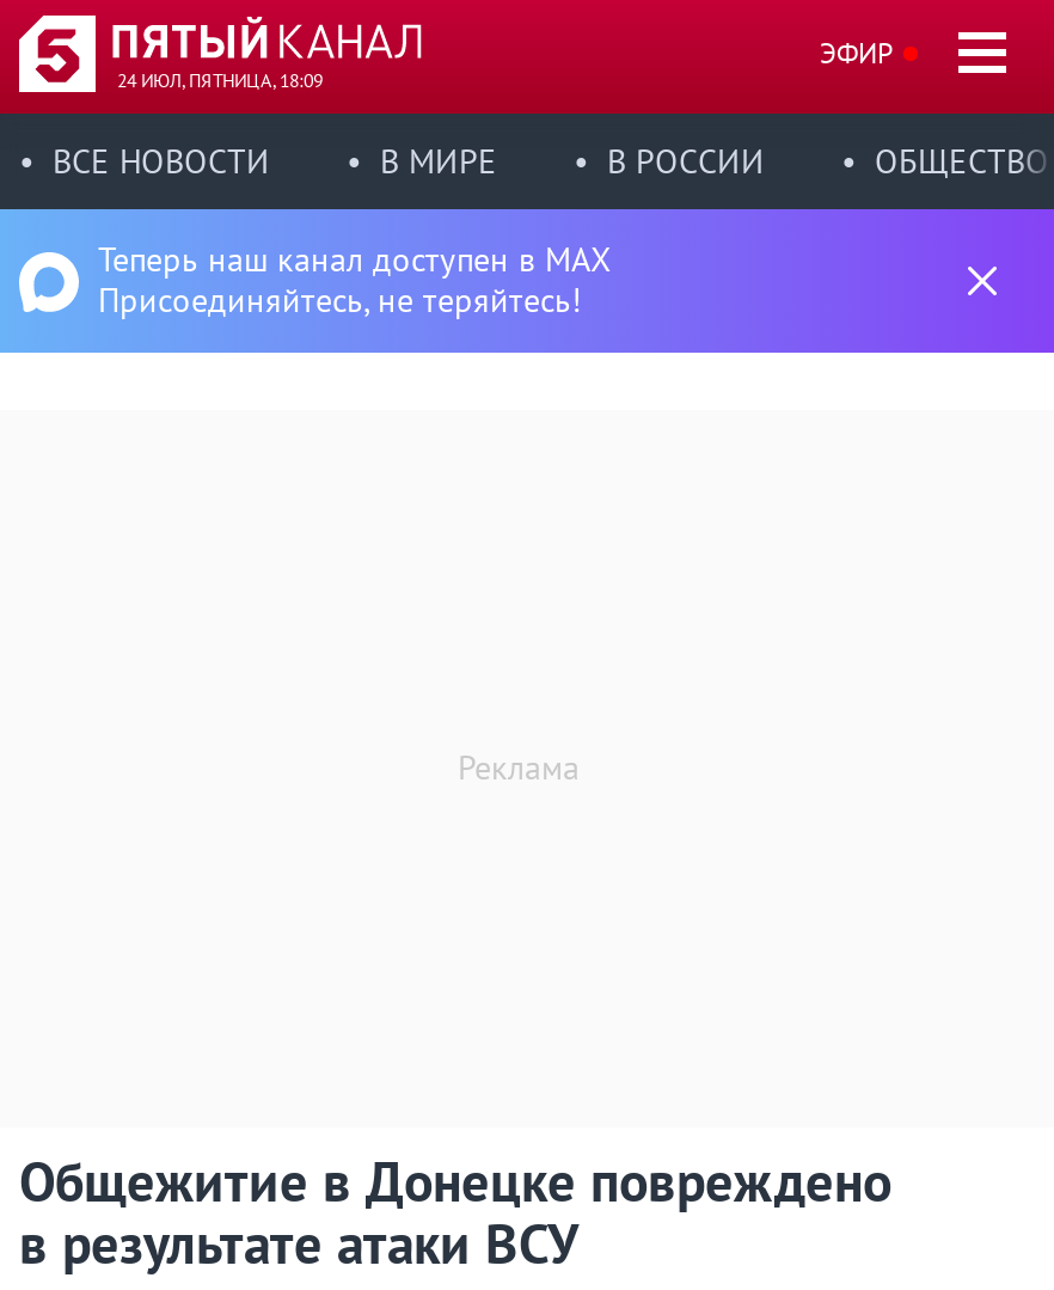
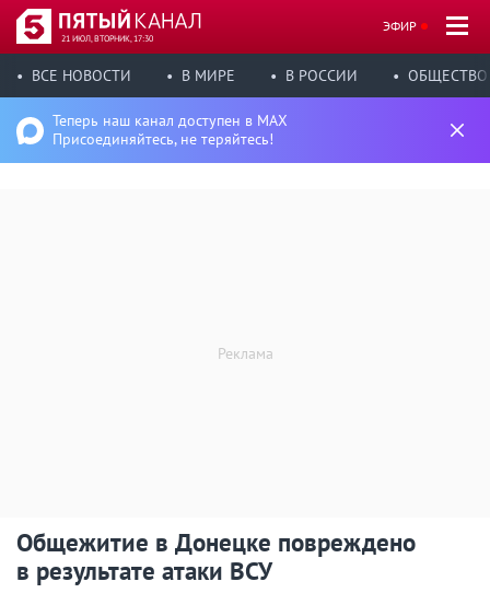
[117,68,323,92] 24 ИЮЛ, ПЯТНИЦА, 18:09 -> [61,33,153,44] 21 ИЮЛ, ВТОРНИК, 17:30

